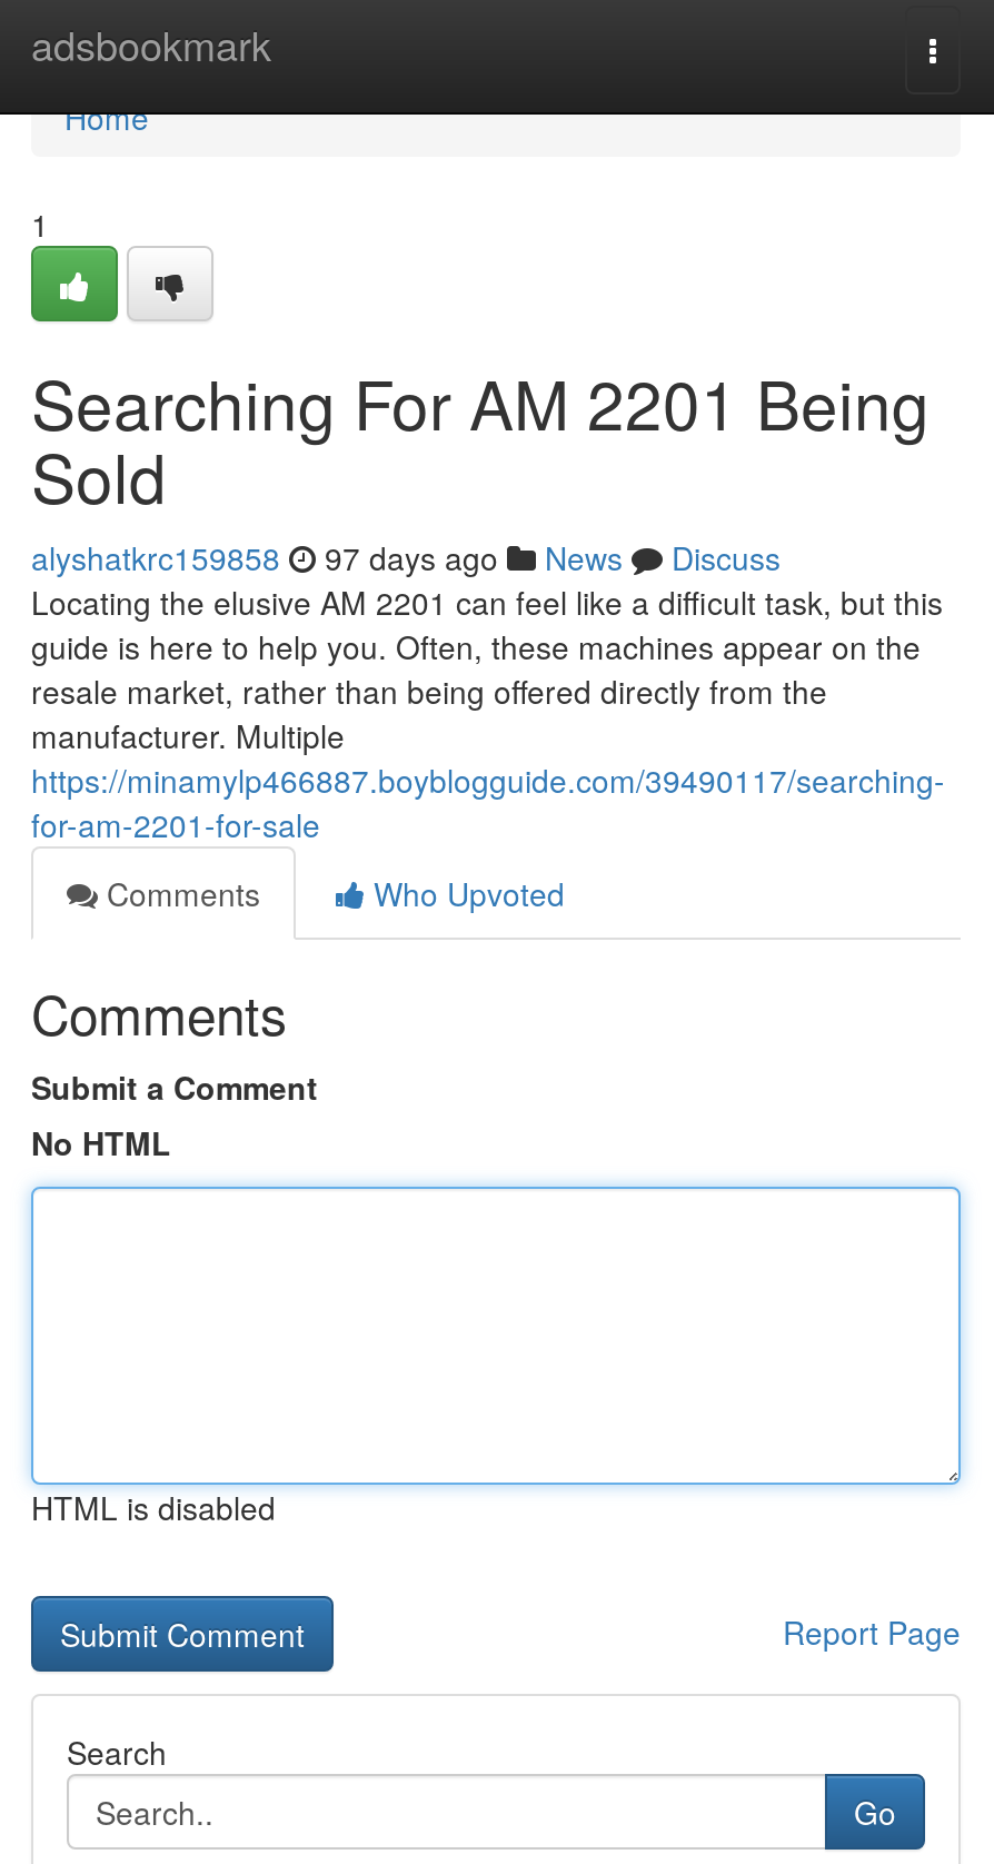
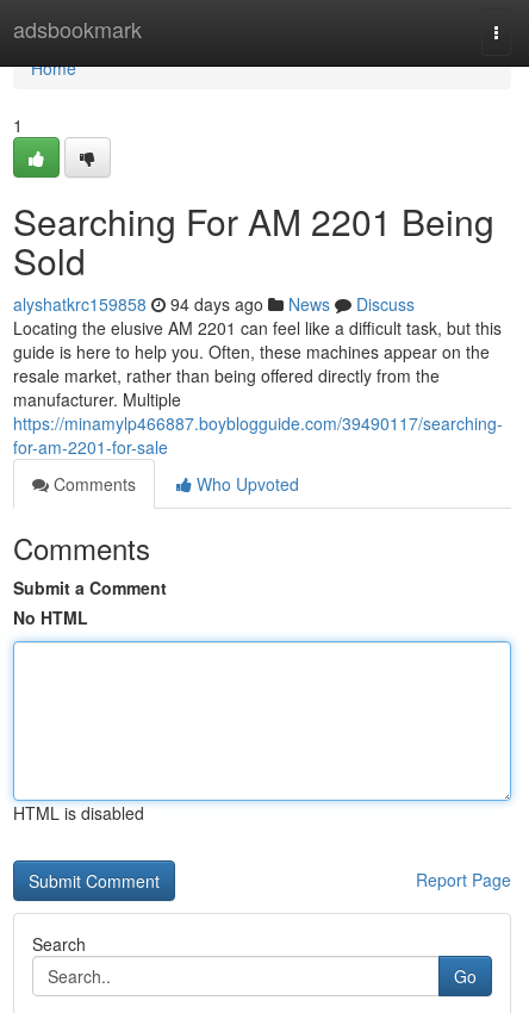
[31,535,781,579] alyshatkrc159858 97 days ago News Discuss -> [13,292,415,316] alyshatkrc159858 94 days ago News Discuss

